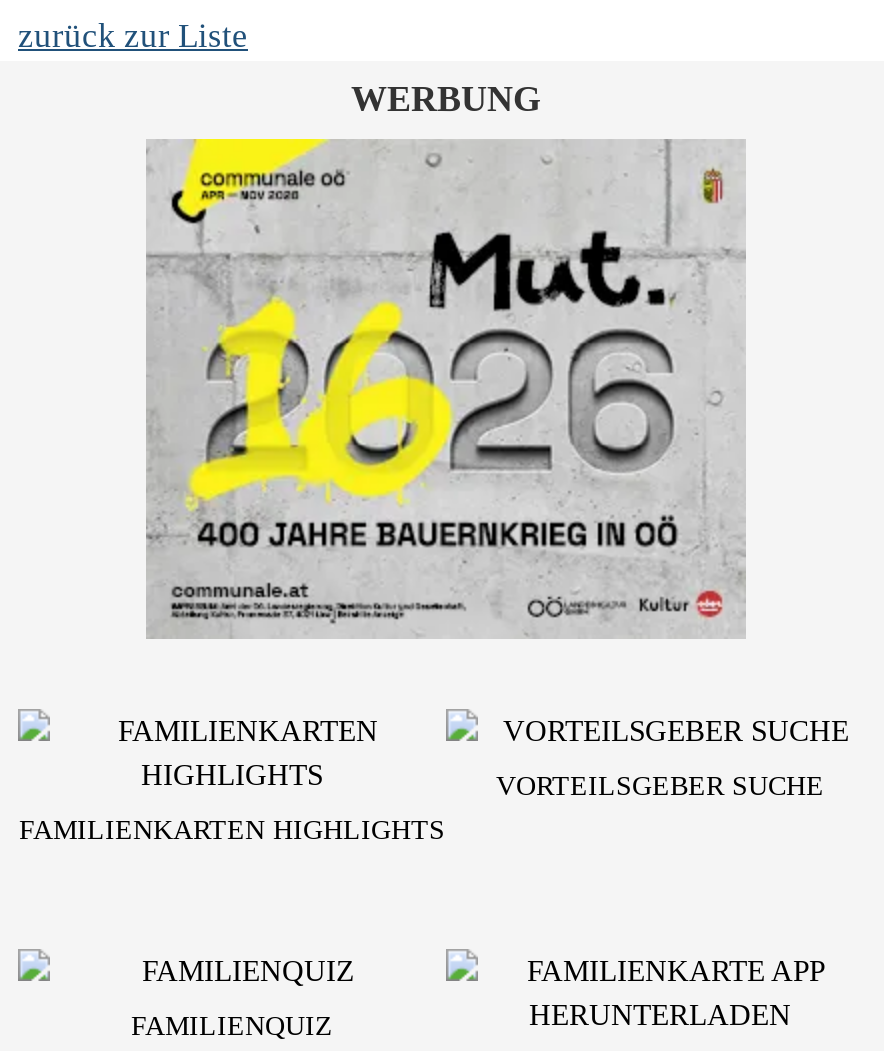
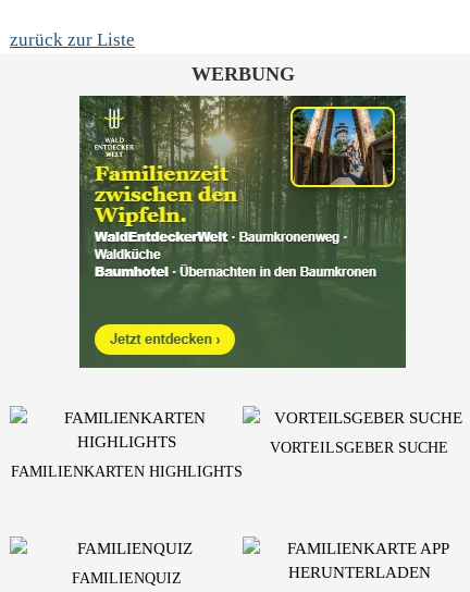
[146,137,746,639] [image] -> [78,95,407,369] [image]

